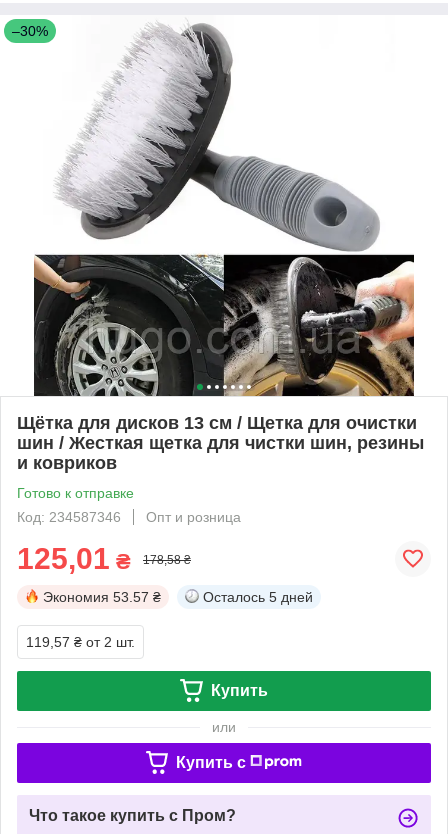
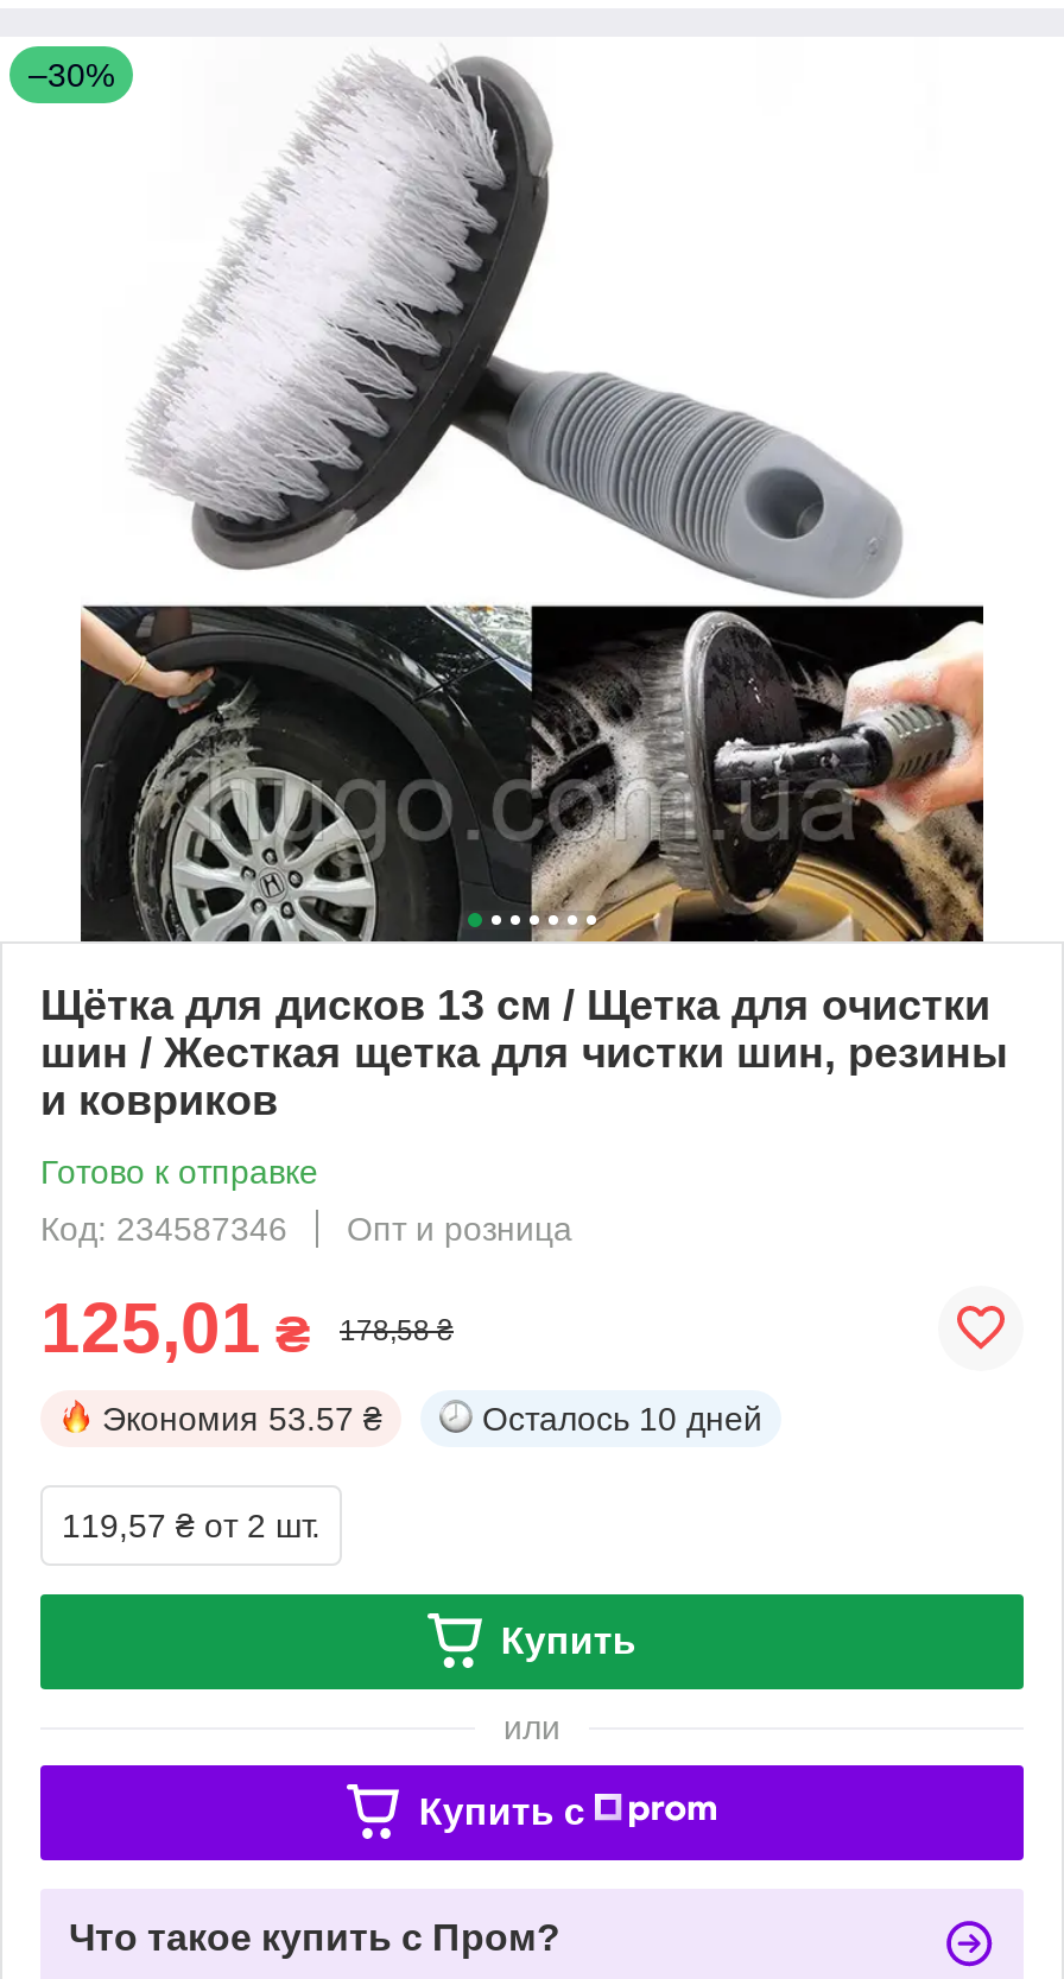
[203,589,313,605] Осталось 5 дней -> [482,1399,762,1437] Осталось 10 дней

